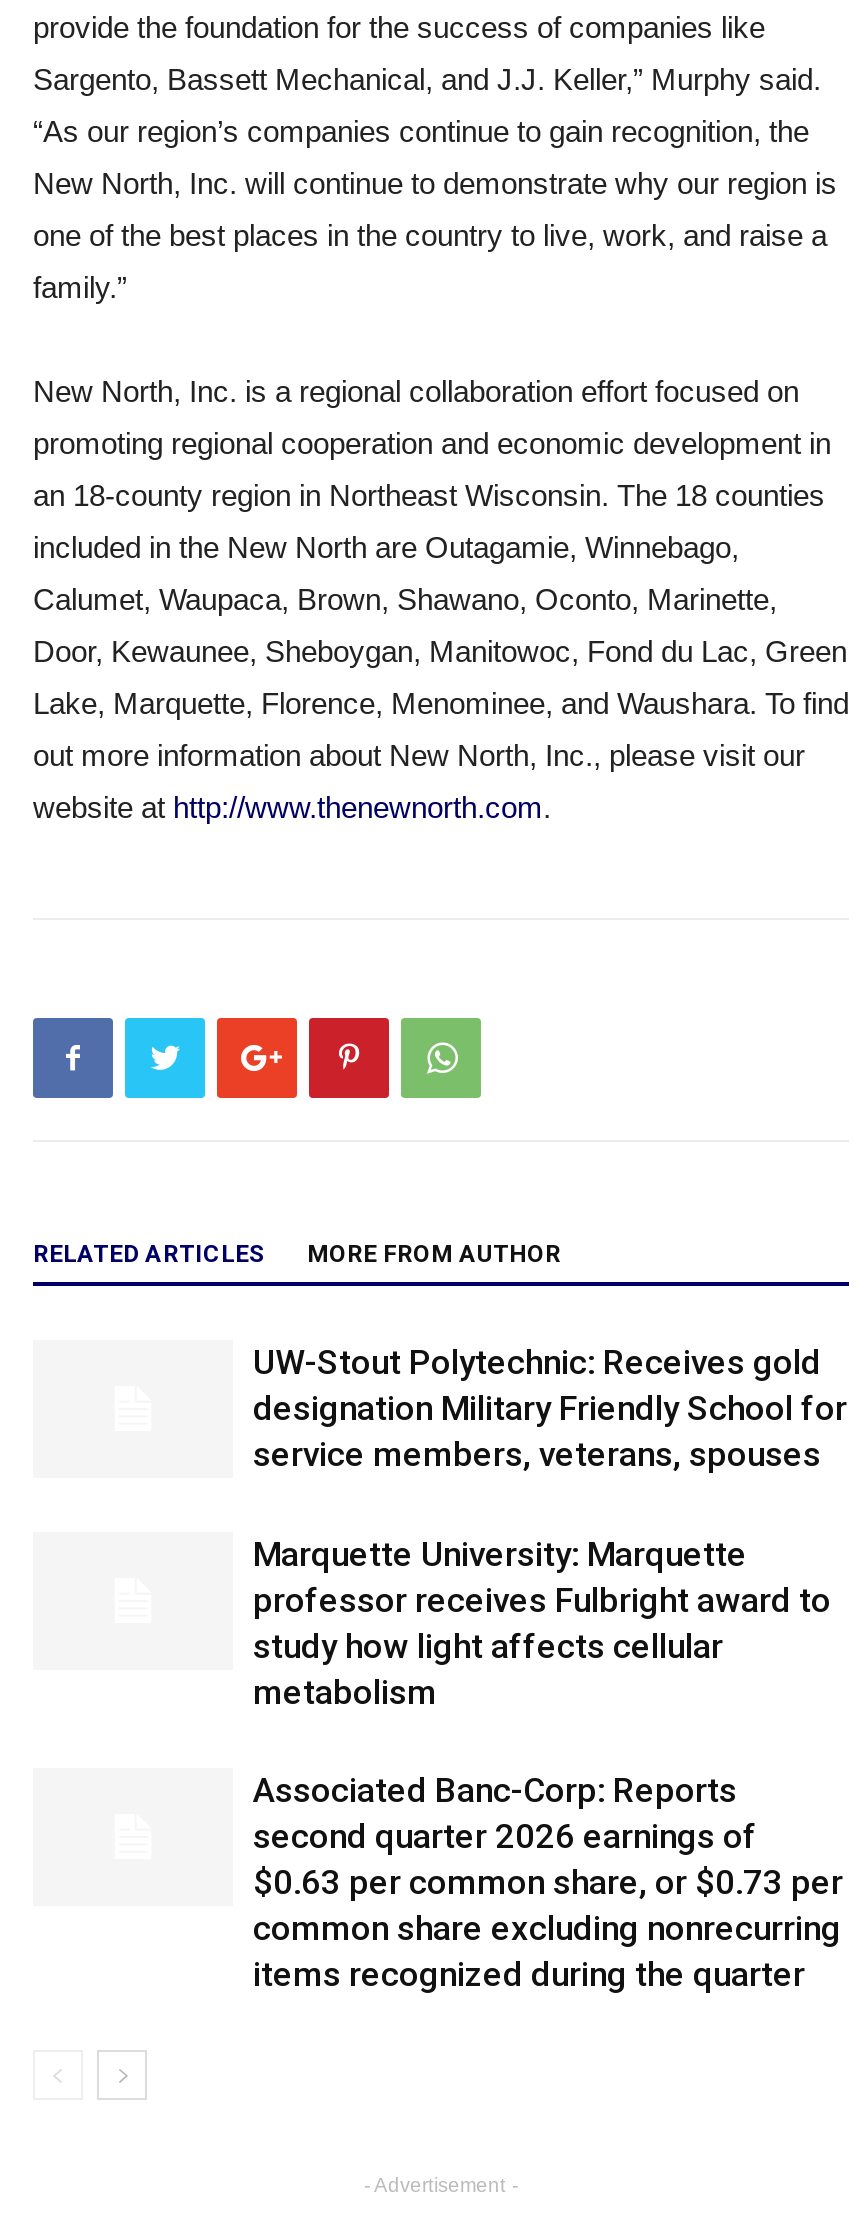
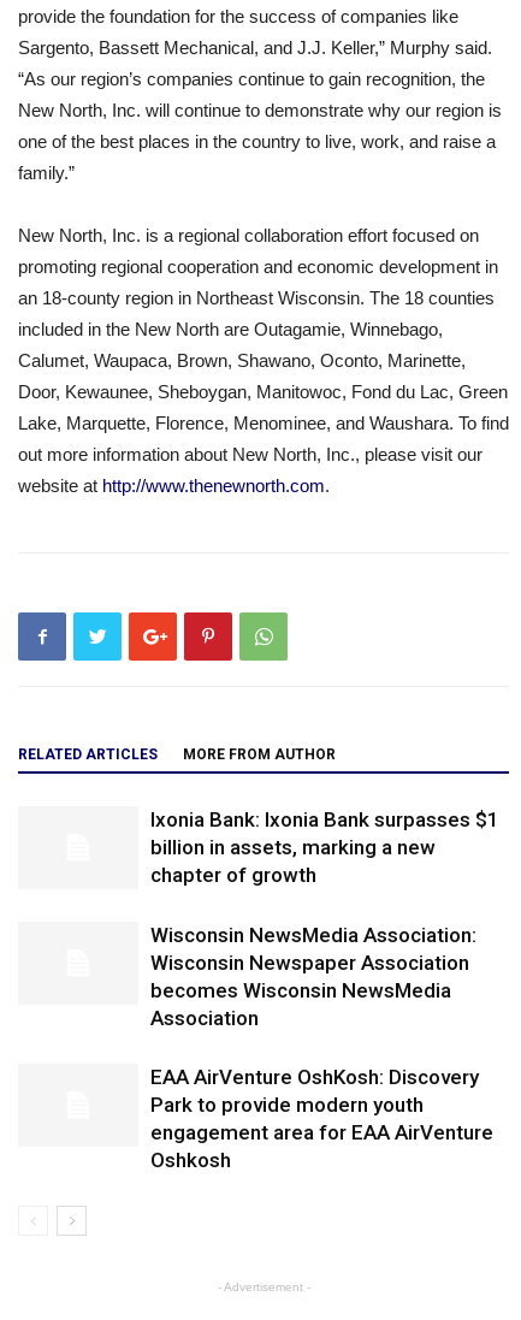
[253,1342,847,1474] UW-Stout Polytechnic: Receives gold | designation Military Friendly School for | service members, veterans, spouses -> [150,807,499,887] Ixonia Bank: Ixonia Bank surpasses $1 | billion in assets, marking a new | chapter of growth
[253,1534,831,1712] Marquette University: Marquette | professor receives Fulbright award to | study how light affects cellular | metabolism -> [150,923,476,1030] Wisconsin NewsMedia Association: | Wisconsin Newspaper Association | becomes Wisconsin NewsMedia | Association
[253,1770,843,1994] Associated Banc-Corp: Reports | second quarter 2026 earnings of | $0.63 per common share, or $0.73 per | common share excluding nonrecurring | items recognized during the quarter -> [150,1065,493,1172] EAA AirVenture OshKosh: Discovery | Park to provide modern youth | engagement area for EAA AirVenture | Oshkosh

